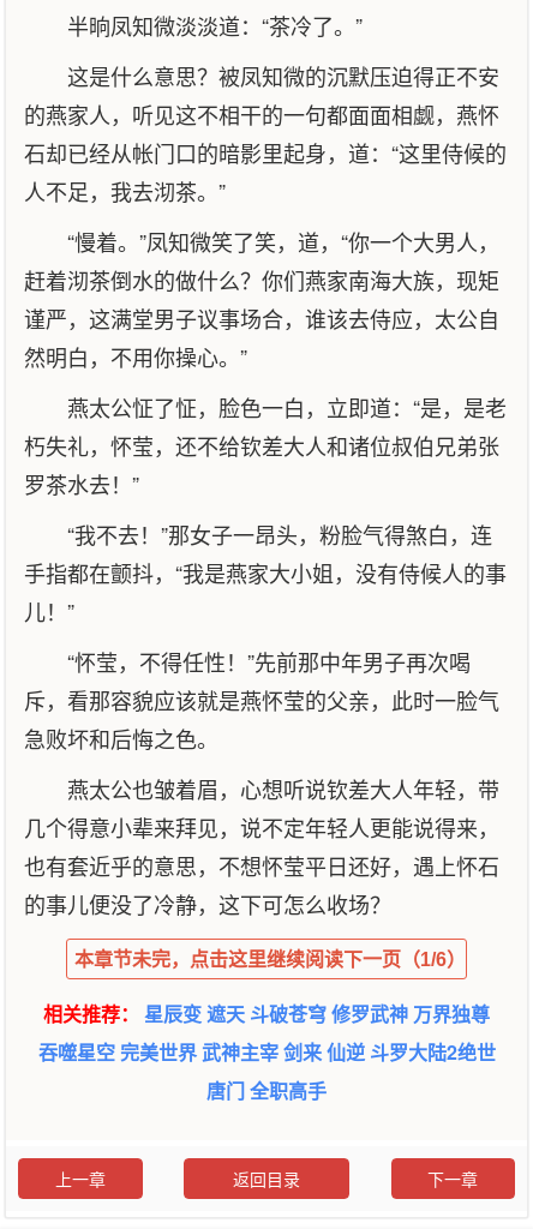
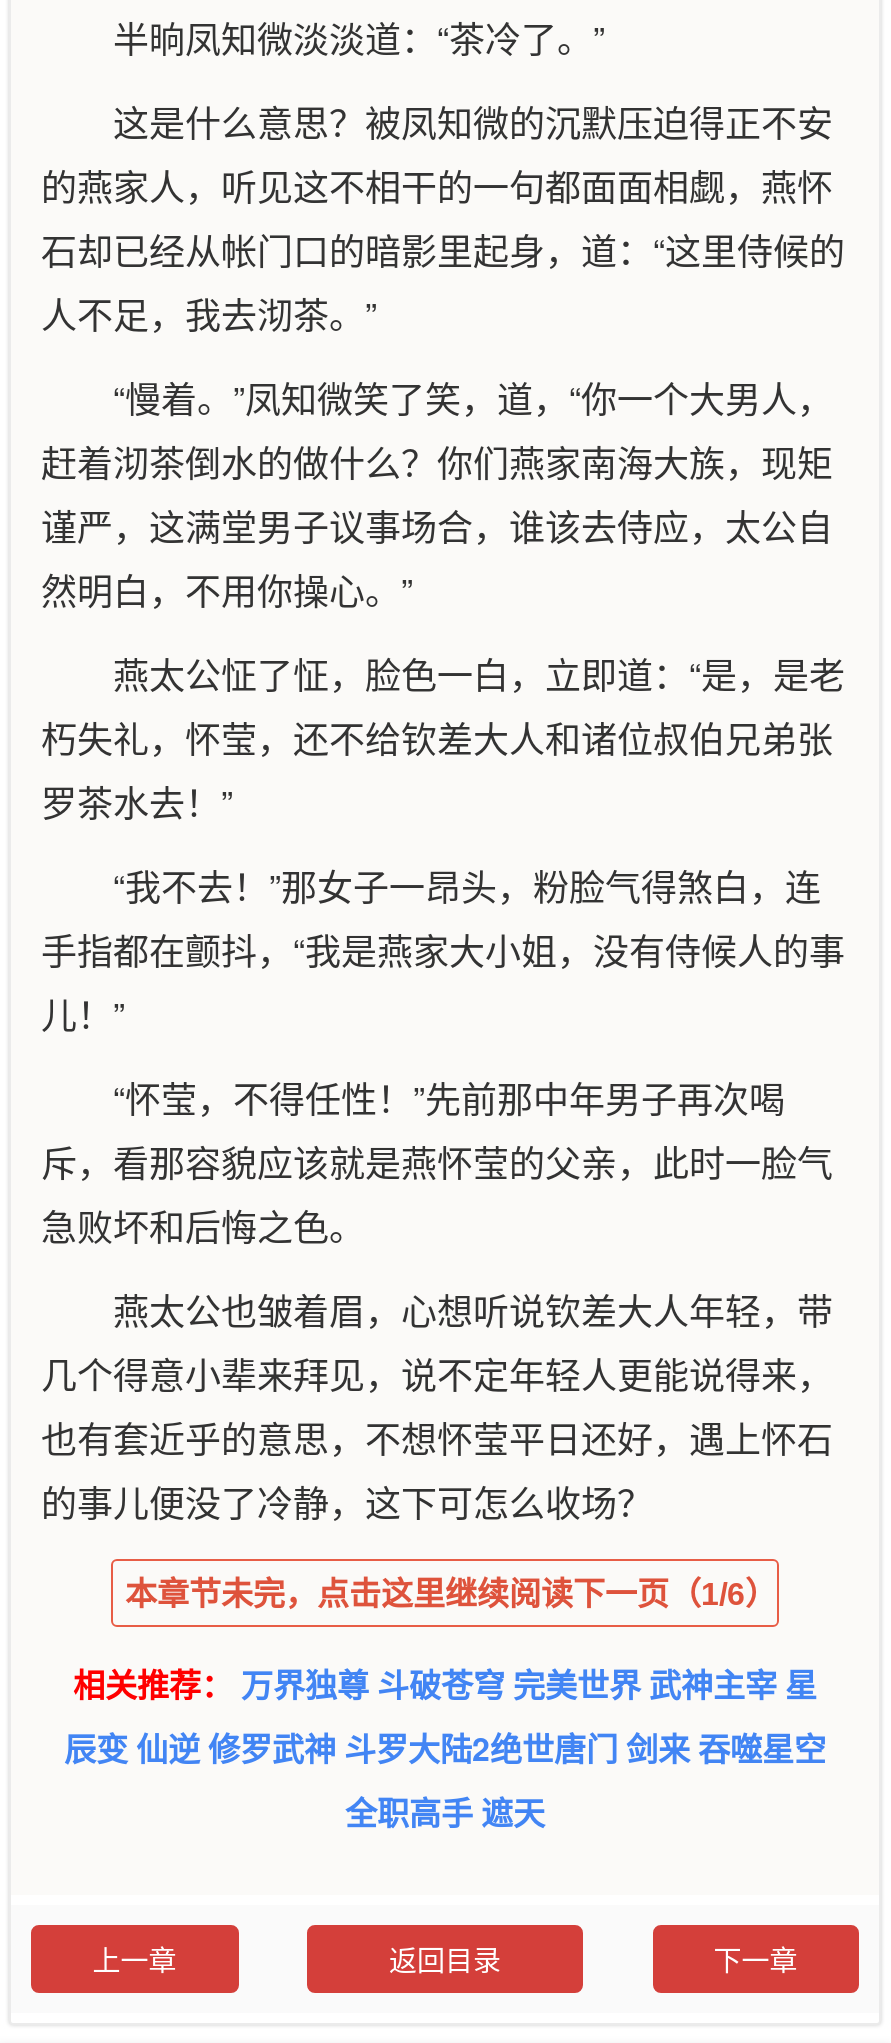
[38,1000,495,1104] 相关推荐：星辰变 遮天 斗破苍穹 修罗武神 万界独尊 | 吞噬星空 完美世界 武神主宰 剑来 仙逆 斗罗大陆2绝世 | 唐门 全职高手 -> [64,1661,826,1835] 相关推荐：万界独尊 斗破苍穹 完美世界 武神主宰 星 | 辰变 仙逆 修罗武神 斗罗大陆2绝世唐门 剑来 吞噬星空 | 全职高手 遮天

